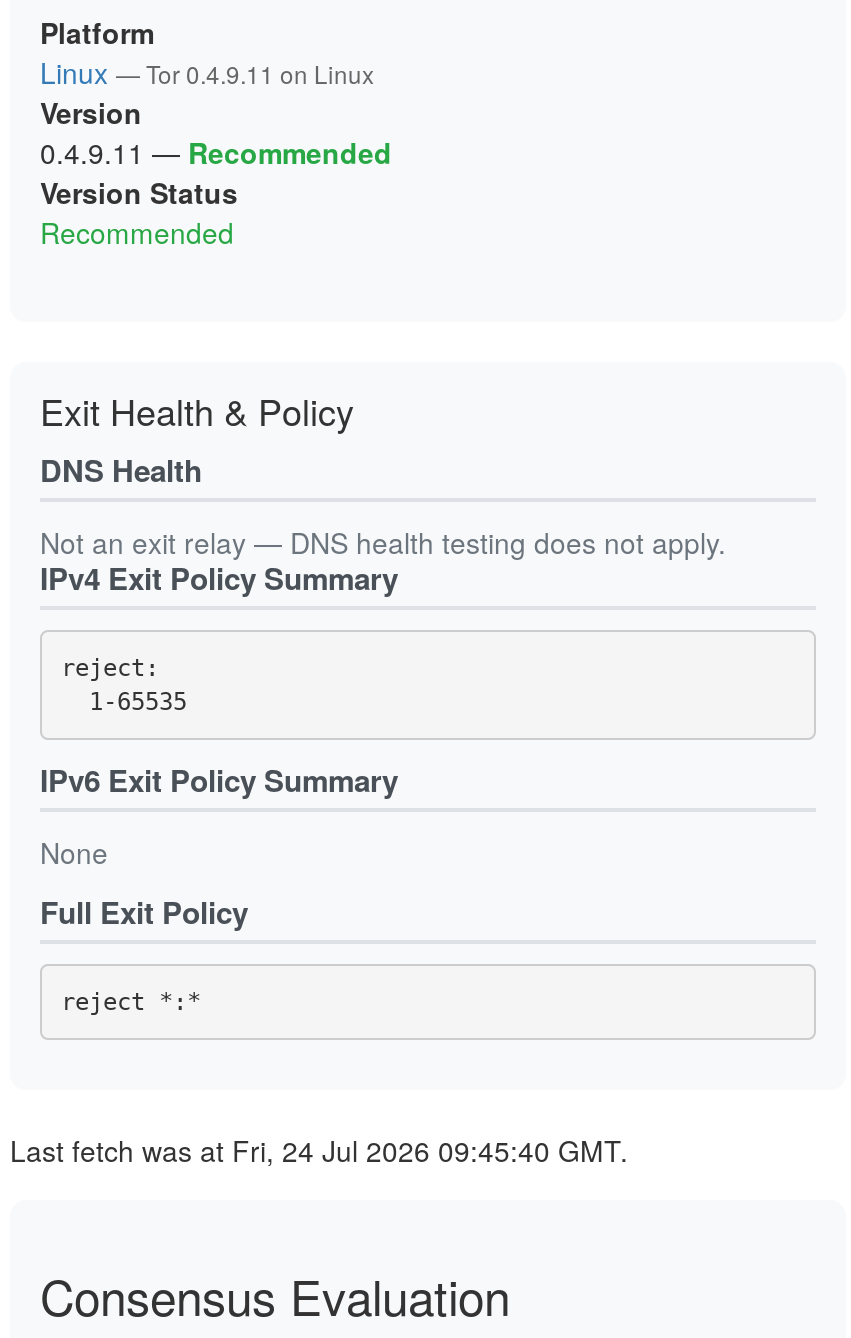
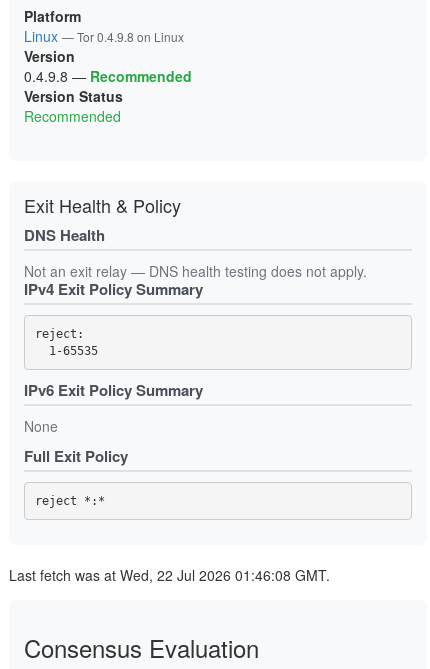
[40,53,374,93] Linux — Tor 0.4.9.11 on Linux -> [24,26,184,46] Linux — Tor 0.4.9.8 on Linux
[40,133,392,173] 0.4.9.11 — Recommended -> [24,66,192,86] 0.4.9.8 — Recommended
[10,1131,628,1171] Last fetch was at Fri, 24 Jul 2026 09:45:40 GMT. -> [9,565,330,585] Last fetch was at Wed, 22 Jul 2026 01:46:08 GMT.

